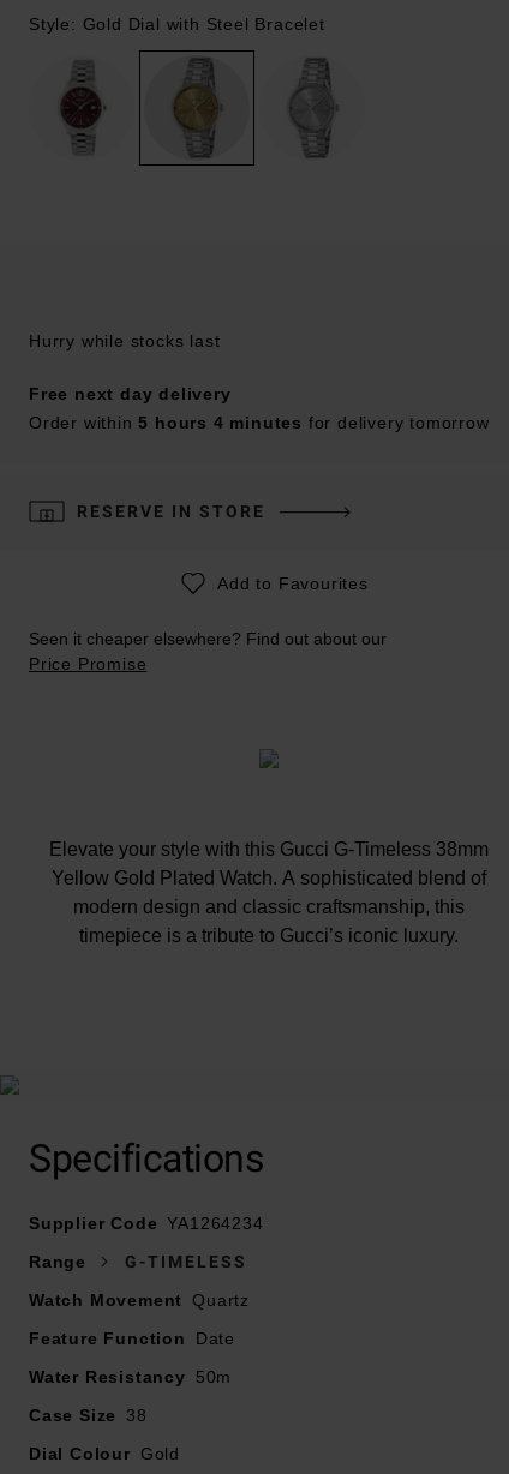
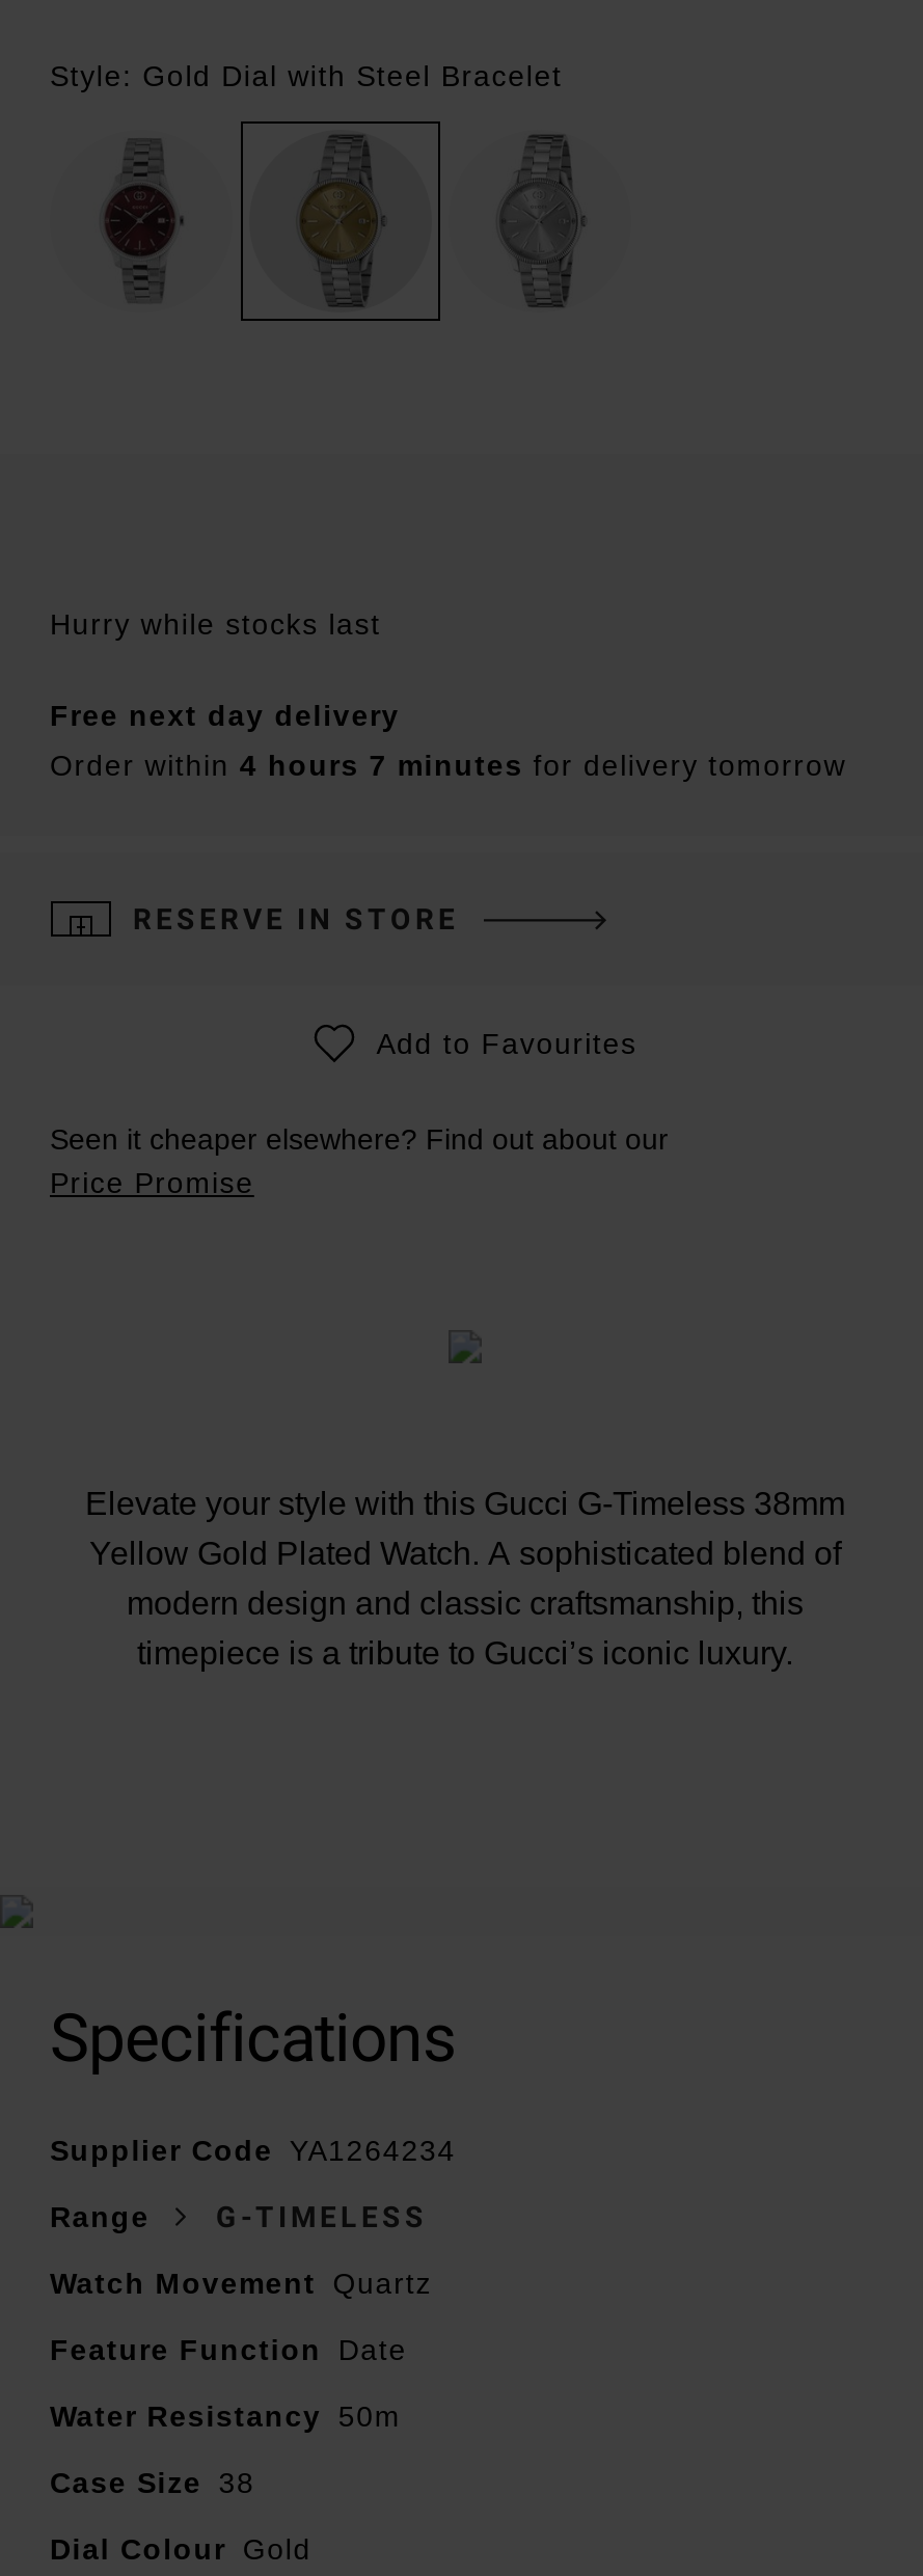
[29,412,489,432] Order within 5 hours 4 minutes for delivery tomorrow -> [50,748,846,781] Order within 4 hours 7 minutes for delivery tomorrow

